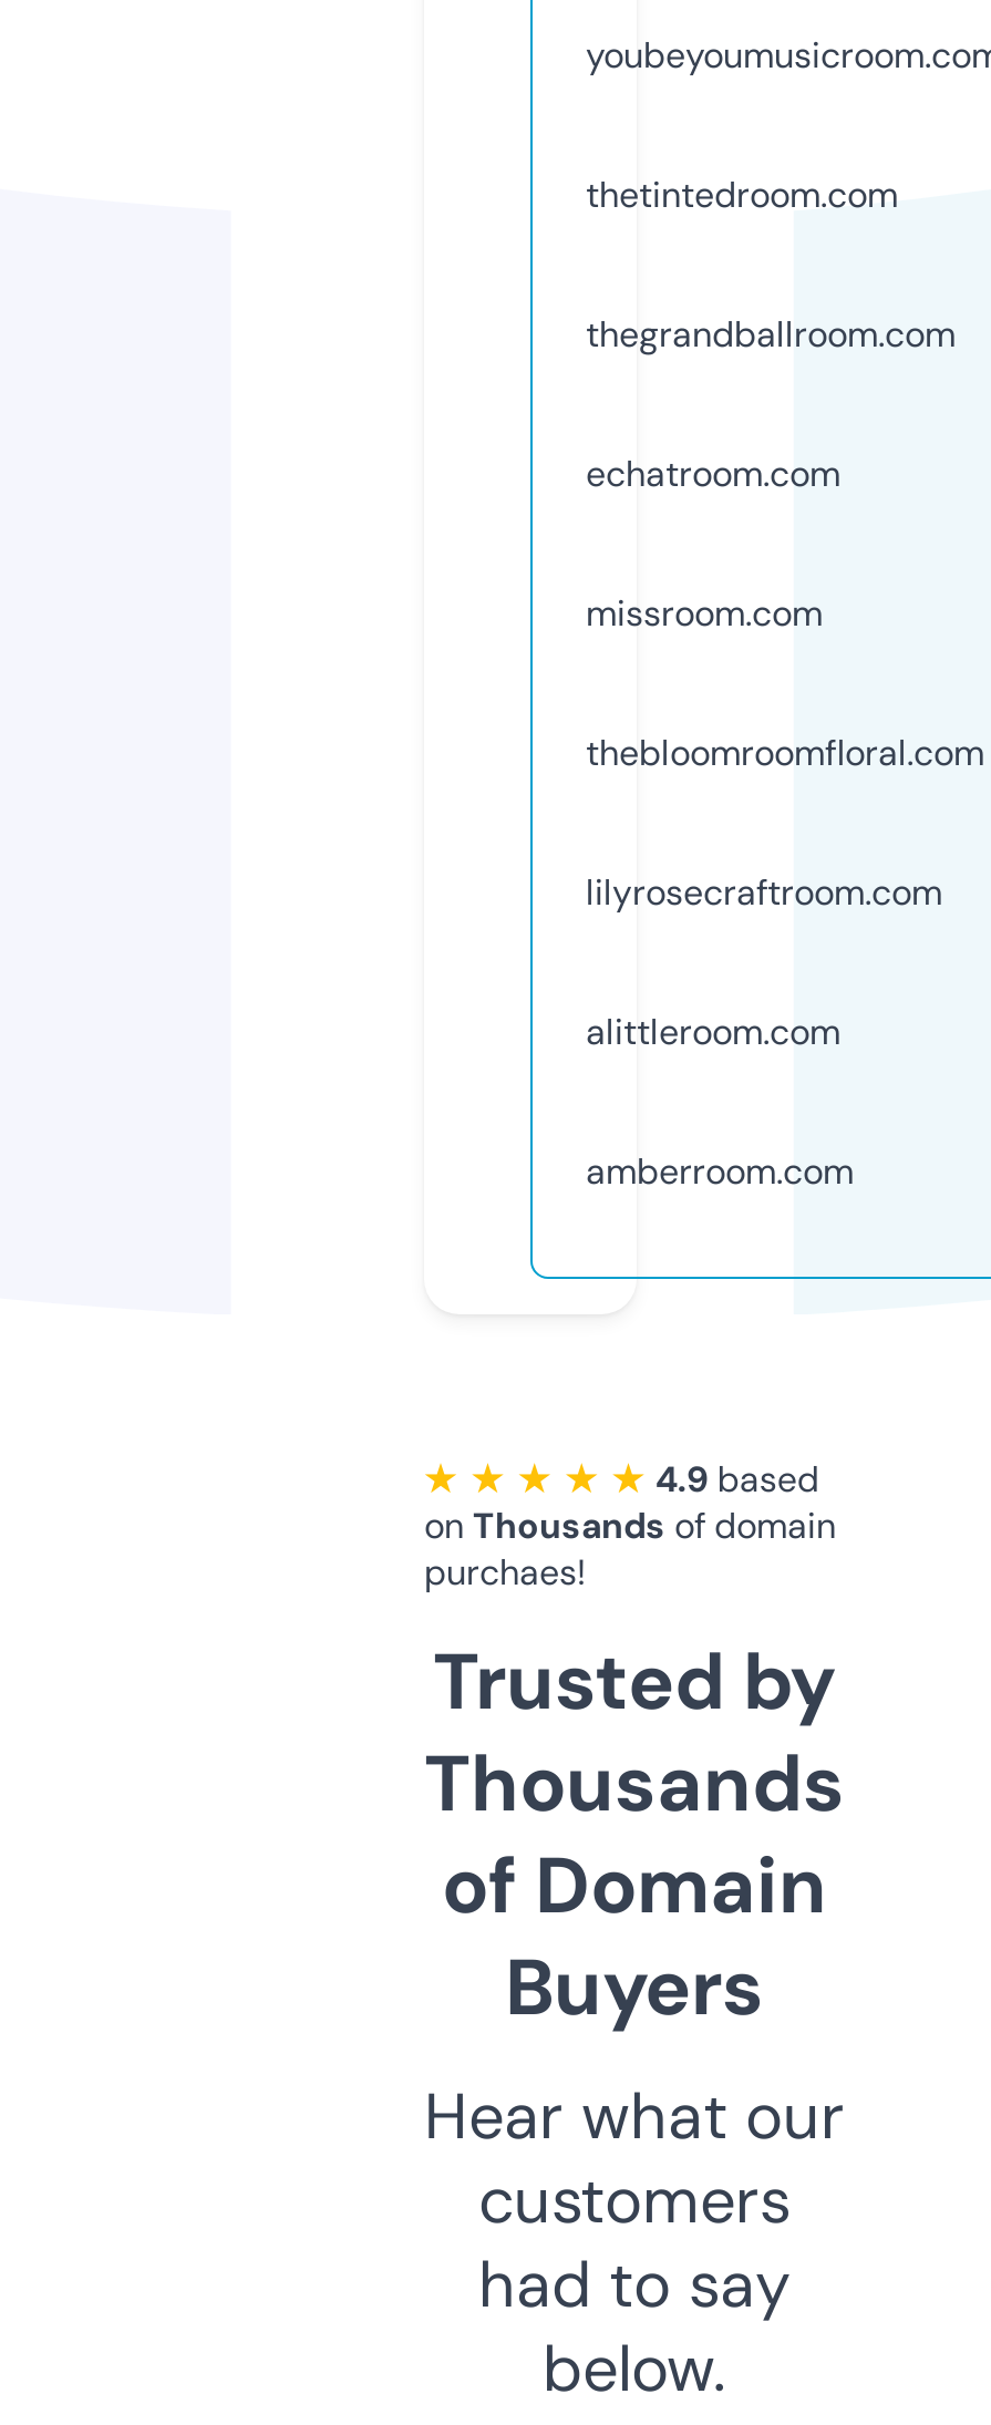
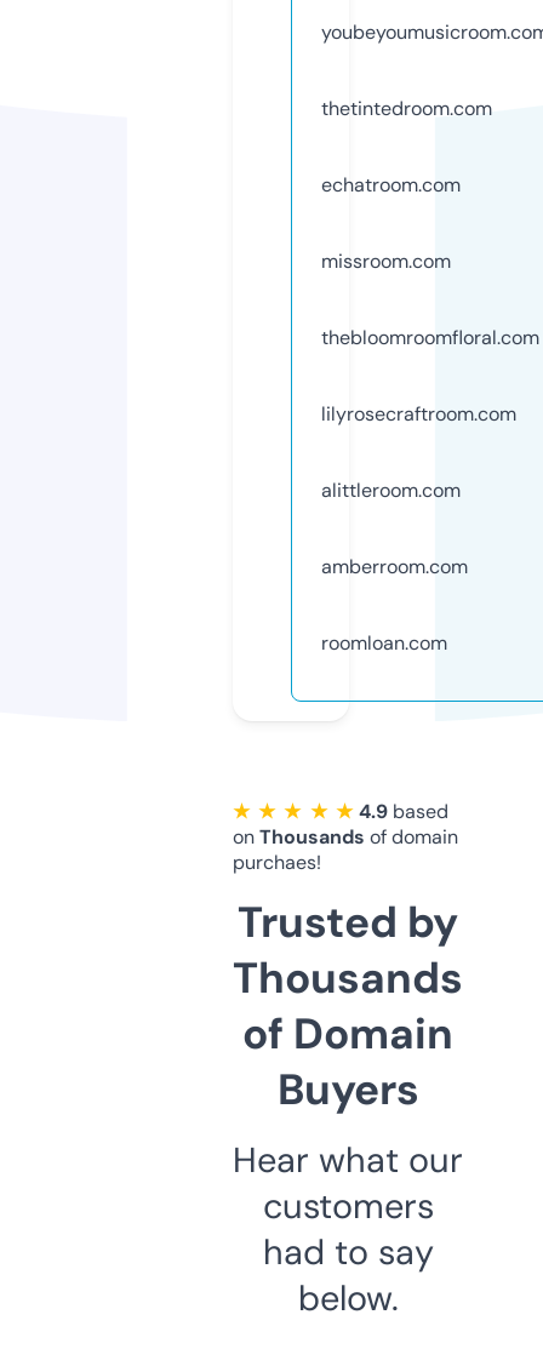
[586,311,956,357] thegrandballroom.com -> none
moved [586,450,984,1194] -> [321,172,539,579]: echatroom.com | missroom.com | thebloomroomfloral.com | lilyrosecraftroom.com | alittleroom.com | amberroom.com
none -> [321,630,447,655] roomloan.com

